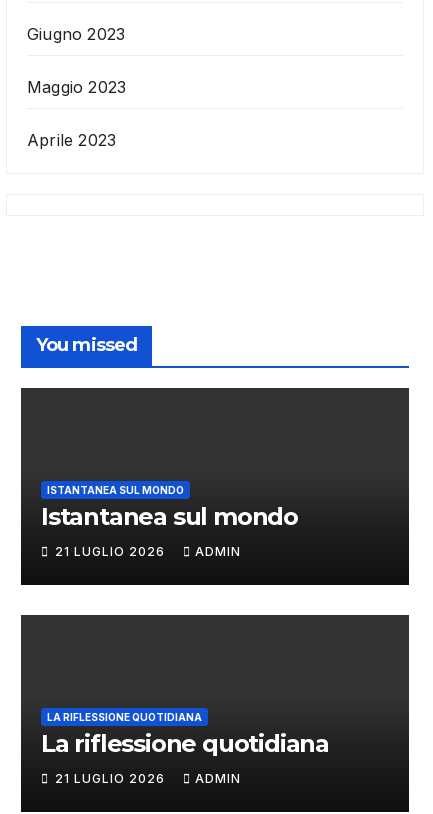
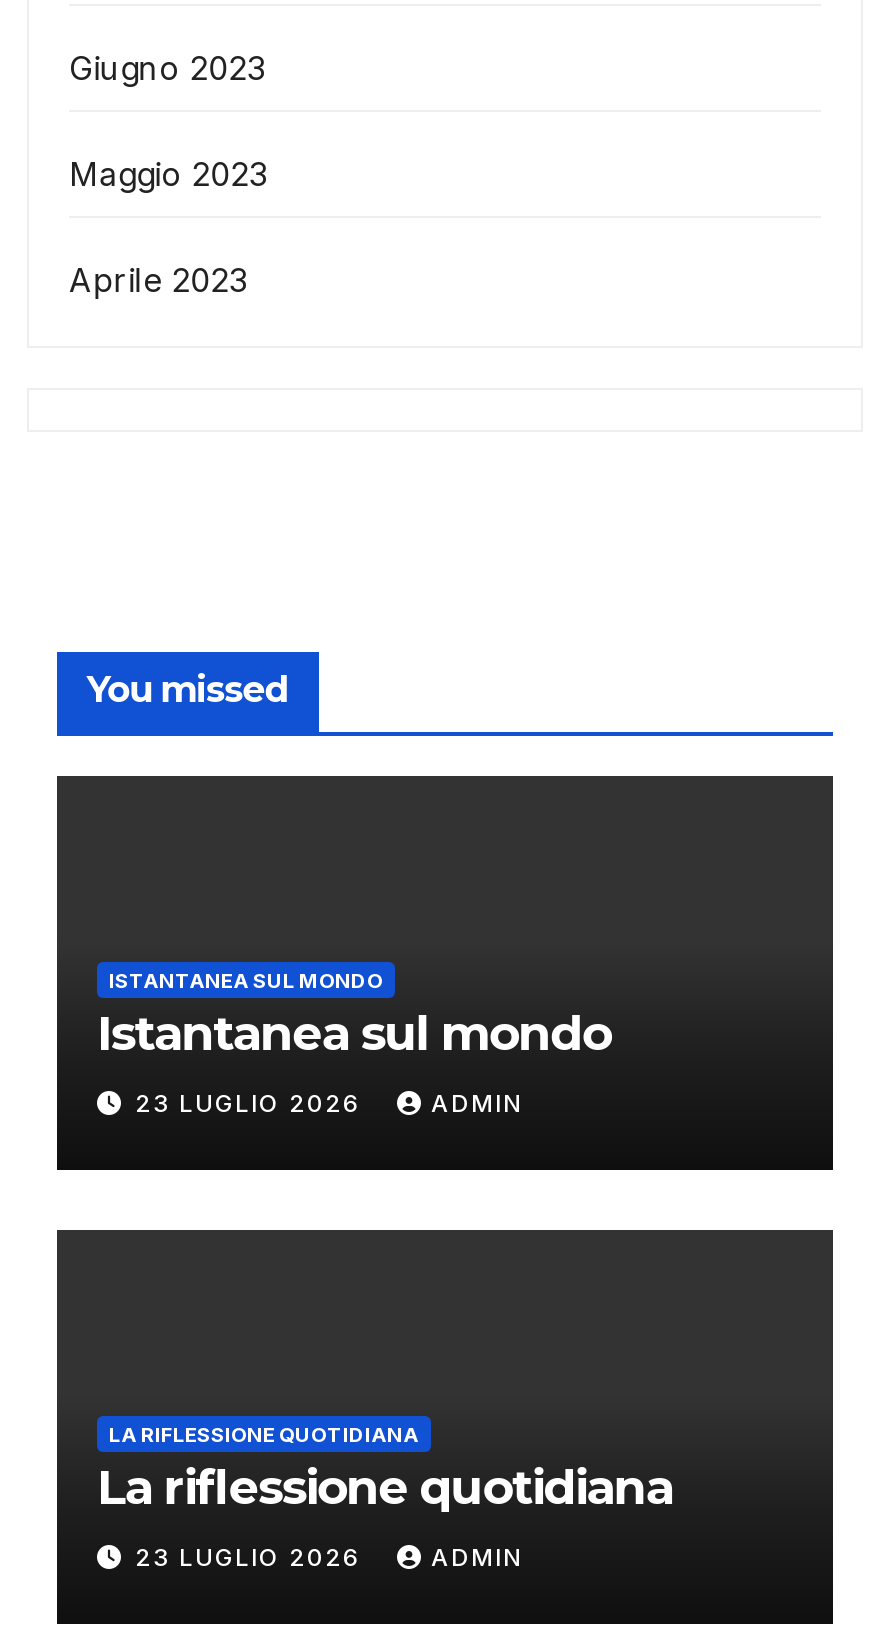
[55,544,169,559] 21 LUGLIO 2026 -> [135,1089,369,1119] 23 LUGLIO 2026
[55,771,169,786] 21 LUGLIO 2026 -> [135,1543,369,1573] 23 LUGLIO 2026

